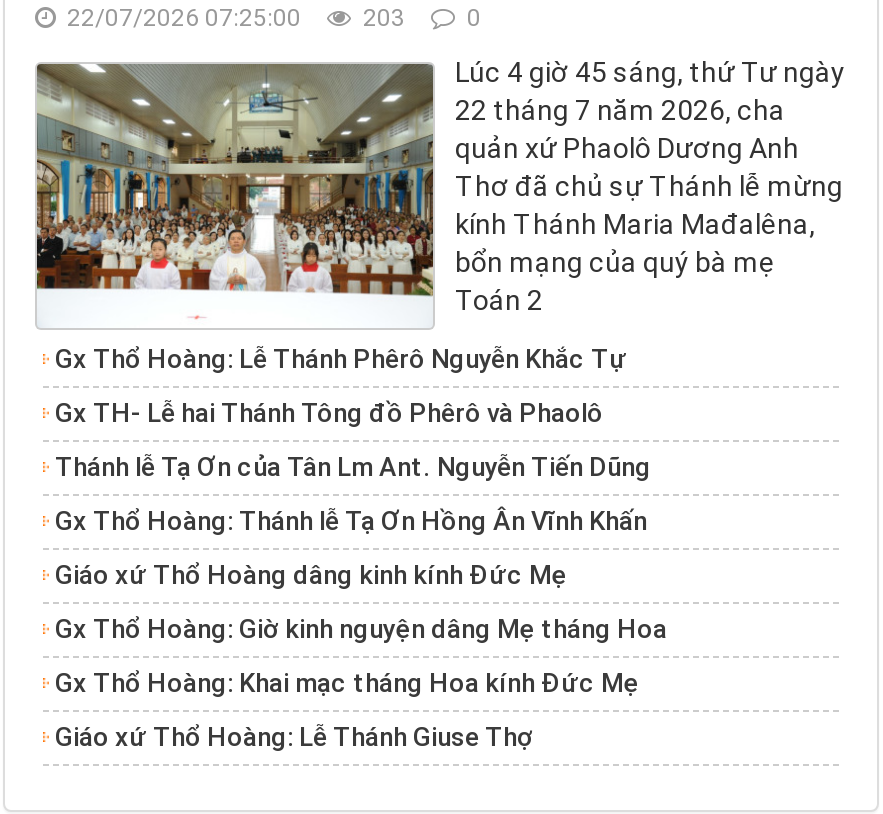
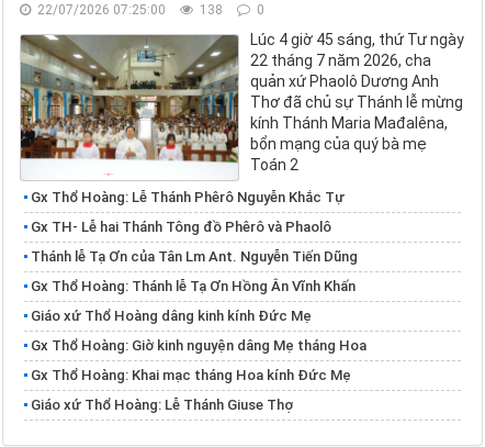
[61,4,481,32] 22/07/2026 07:25:00 203 0 -> [34,2,264,18] 22/07/2026 07:25:00 138 0

